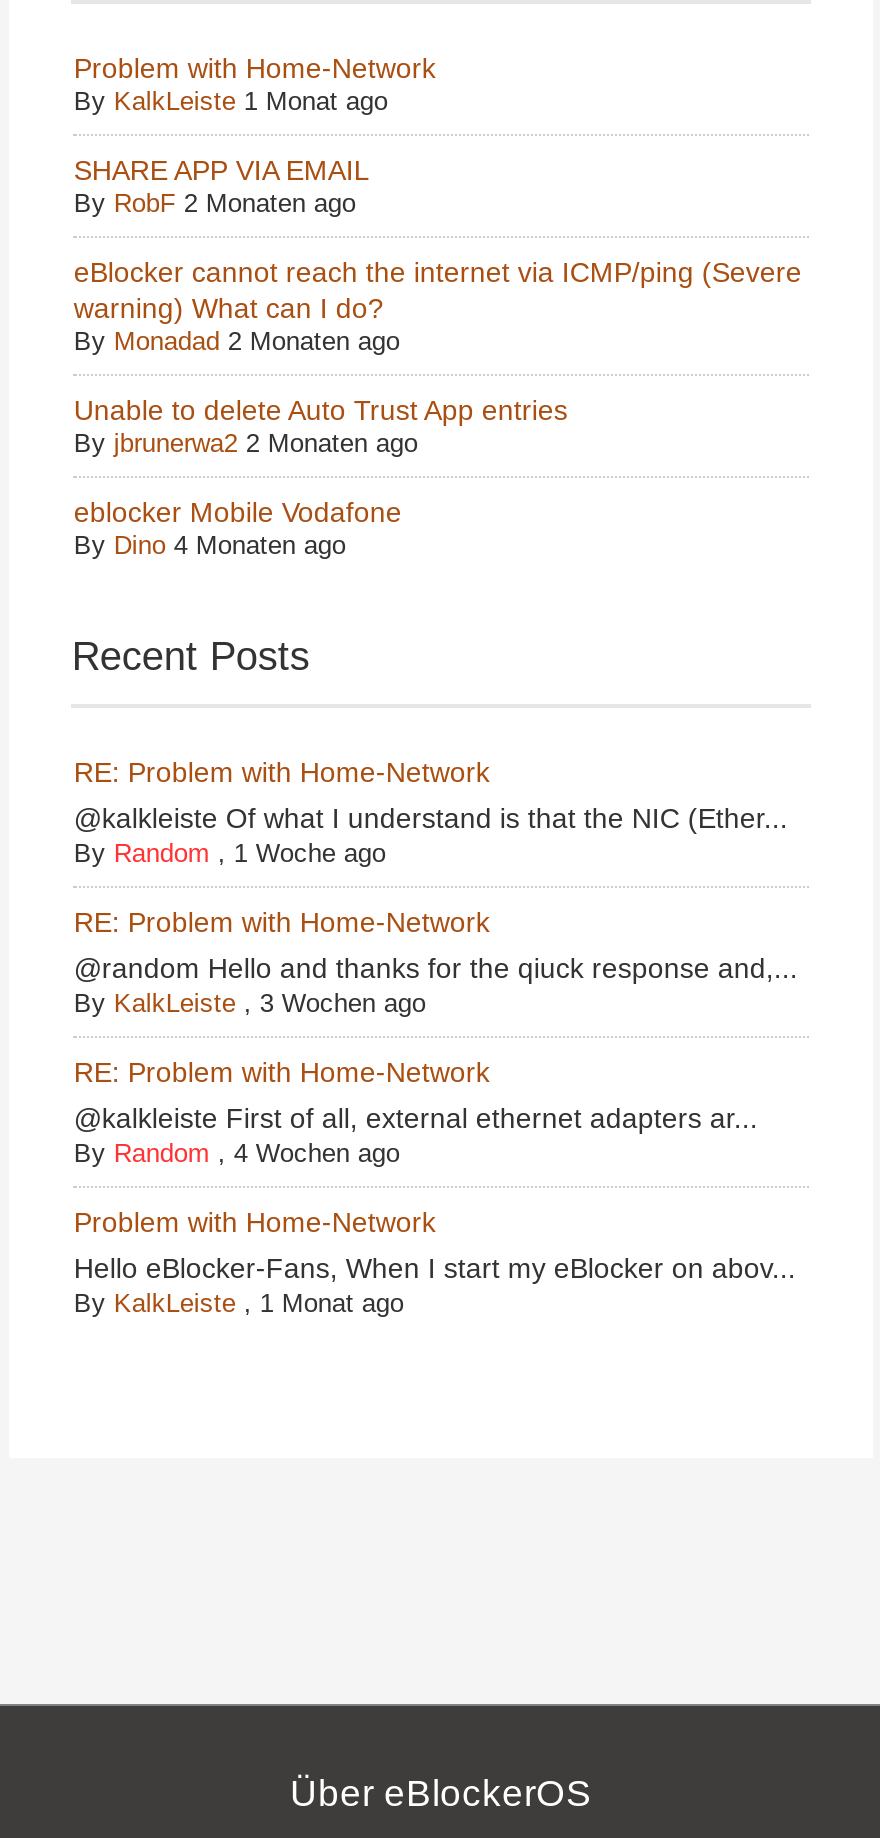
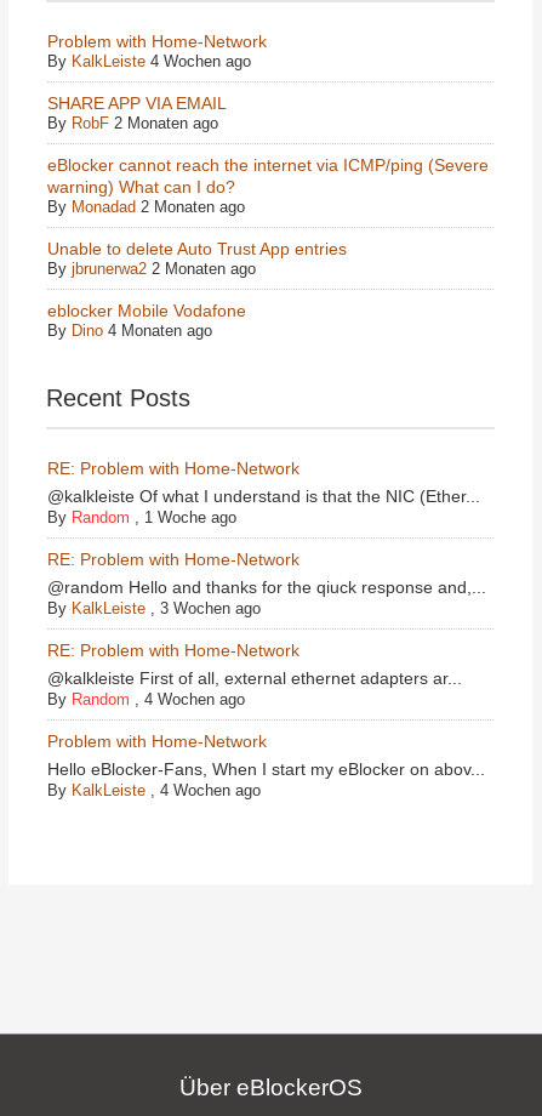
[74,86,388,116] By KalkLeiste 1 Monat ago -> [48,52,251,70] By KalkLeiste 4 Wochen ago
[74,1288,404,1318] By KalkLeiste, 1 Monat ago -> [48,781,261,800] By KalkLeiste, 4 Wochen ago

